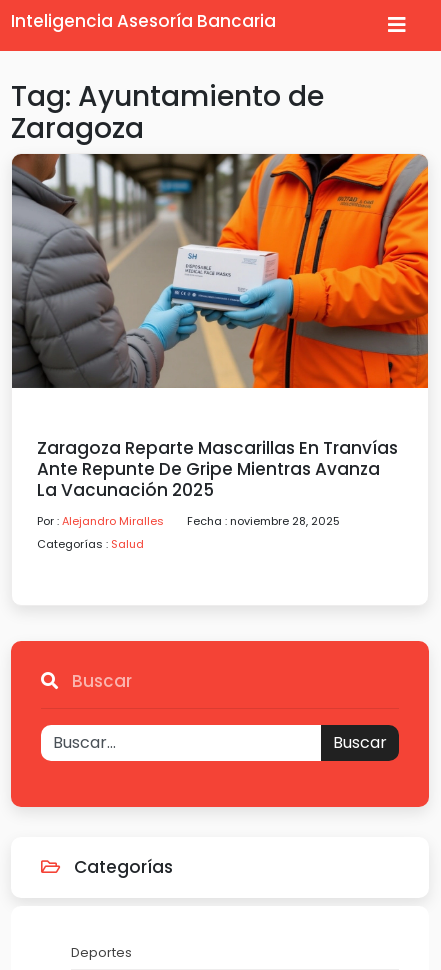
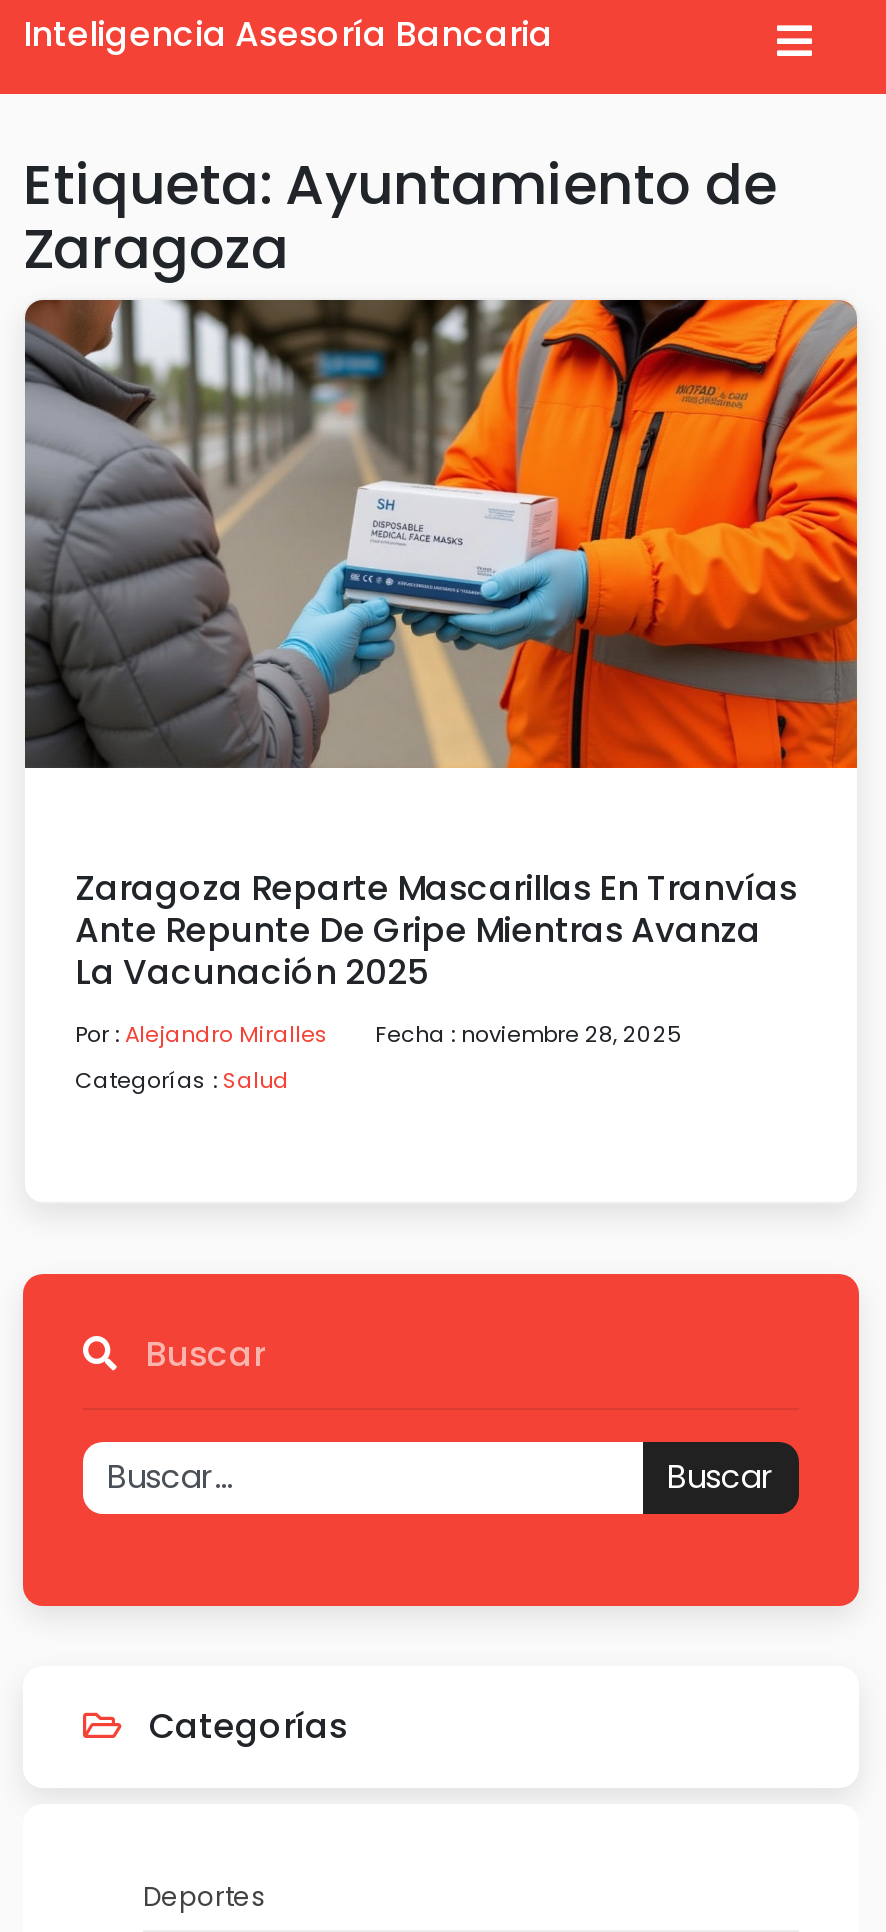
[11,77,324,116] Tag: Ayuntamiento de -> [23,146,777,224] Etiqueta: Ayuntamiento de

